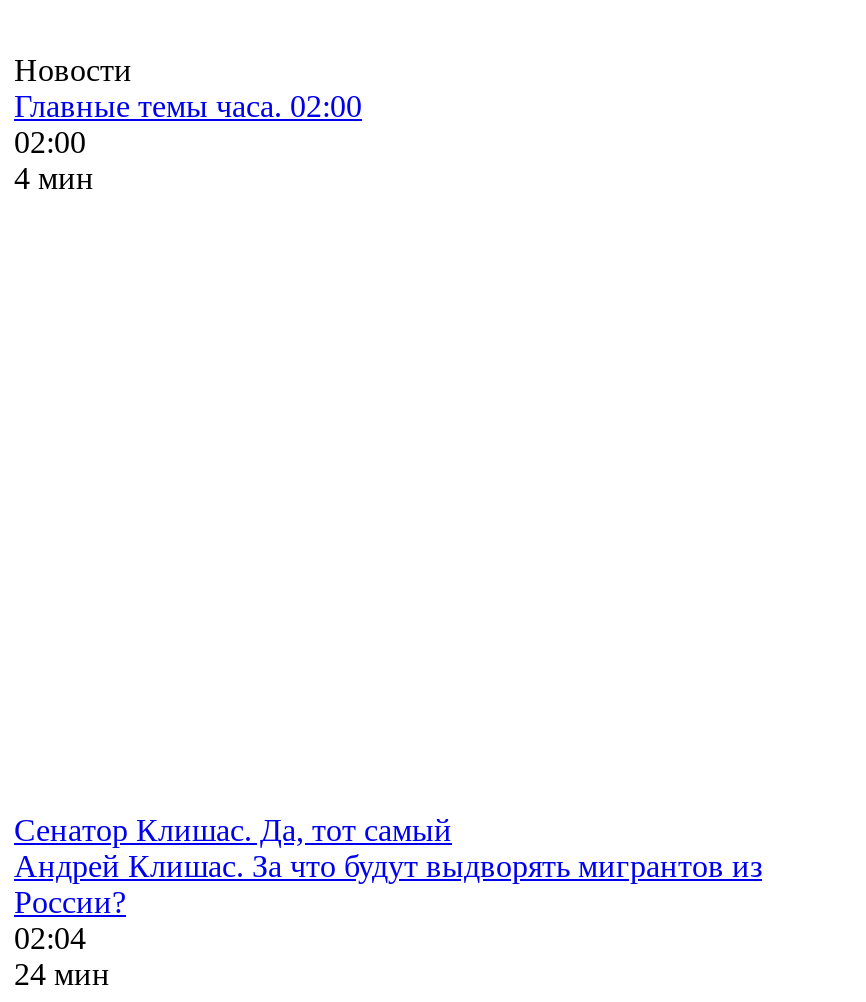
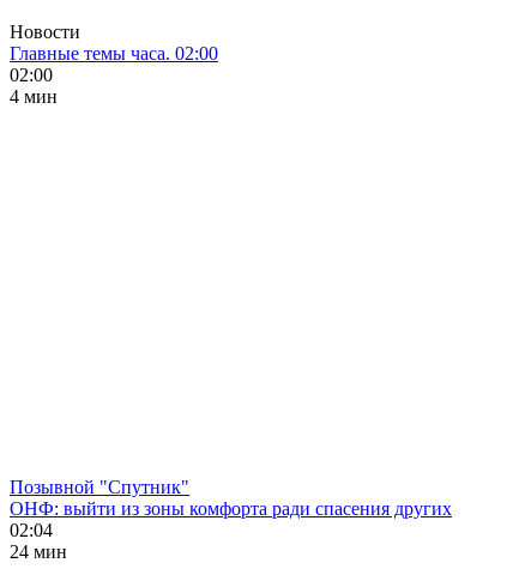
[14,813,762,919] Сенатор Клишас. Да, тот самый | Андрей Клишас. За что будут выдворять мигрантов из | России? -> [10,477,452,519] Позывной "Спутник" | ОНФ: выйти из зоны комфорта ради спасения других

